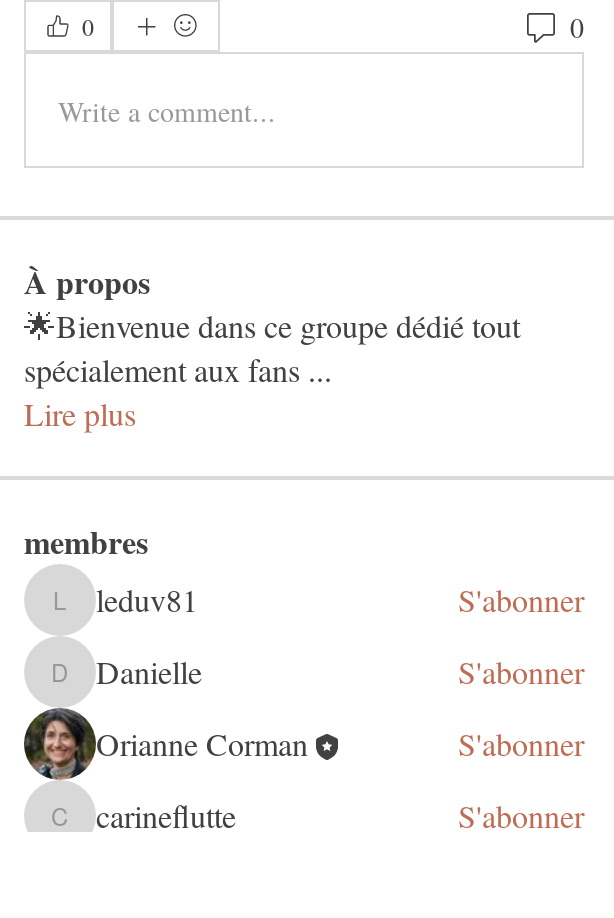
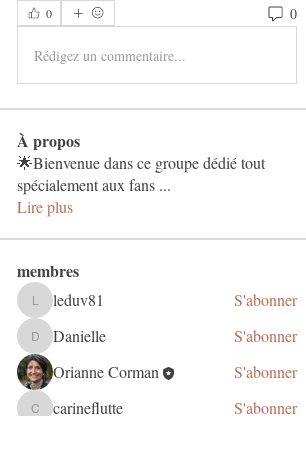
[58,91,276,129] Write a comment... -> [34,45,186,64] Rédigez un commentaire...

